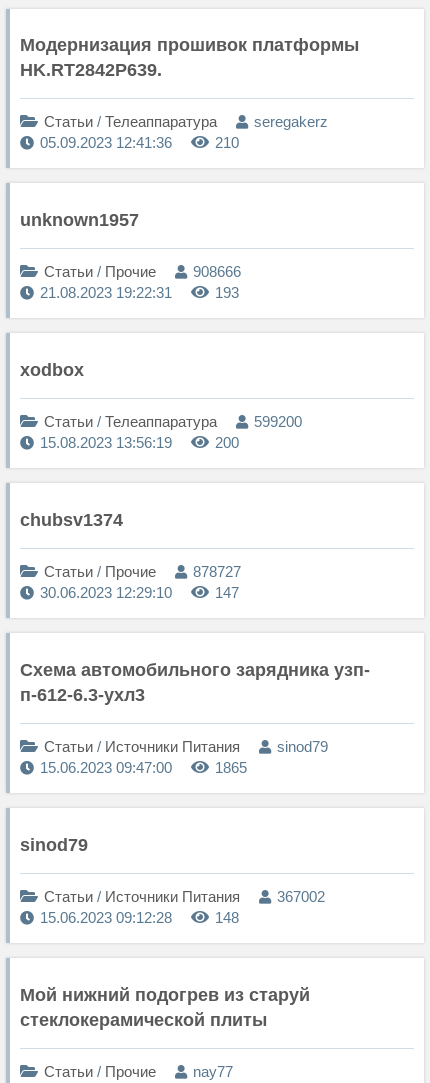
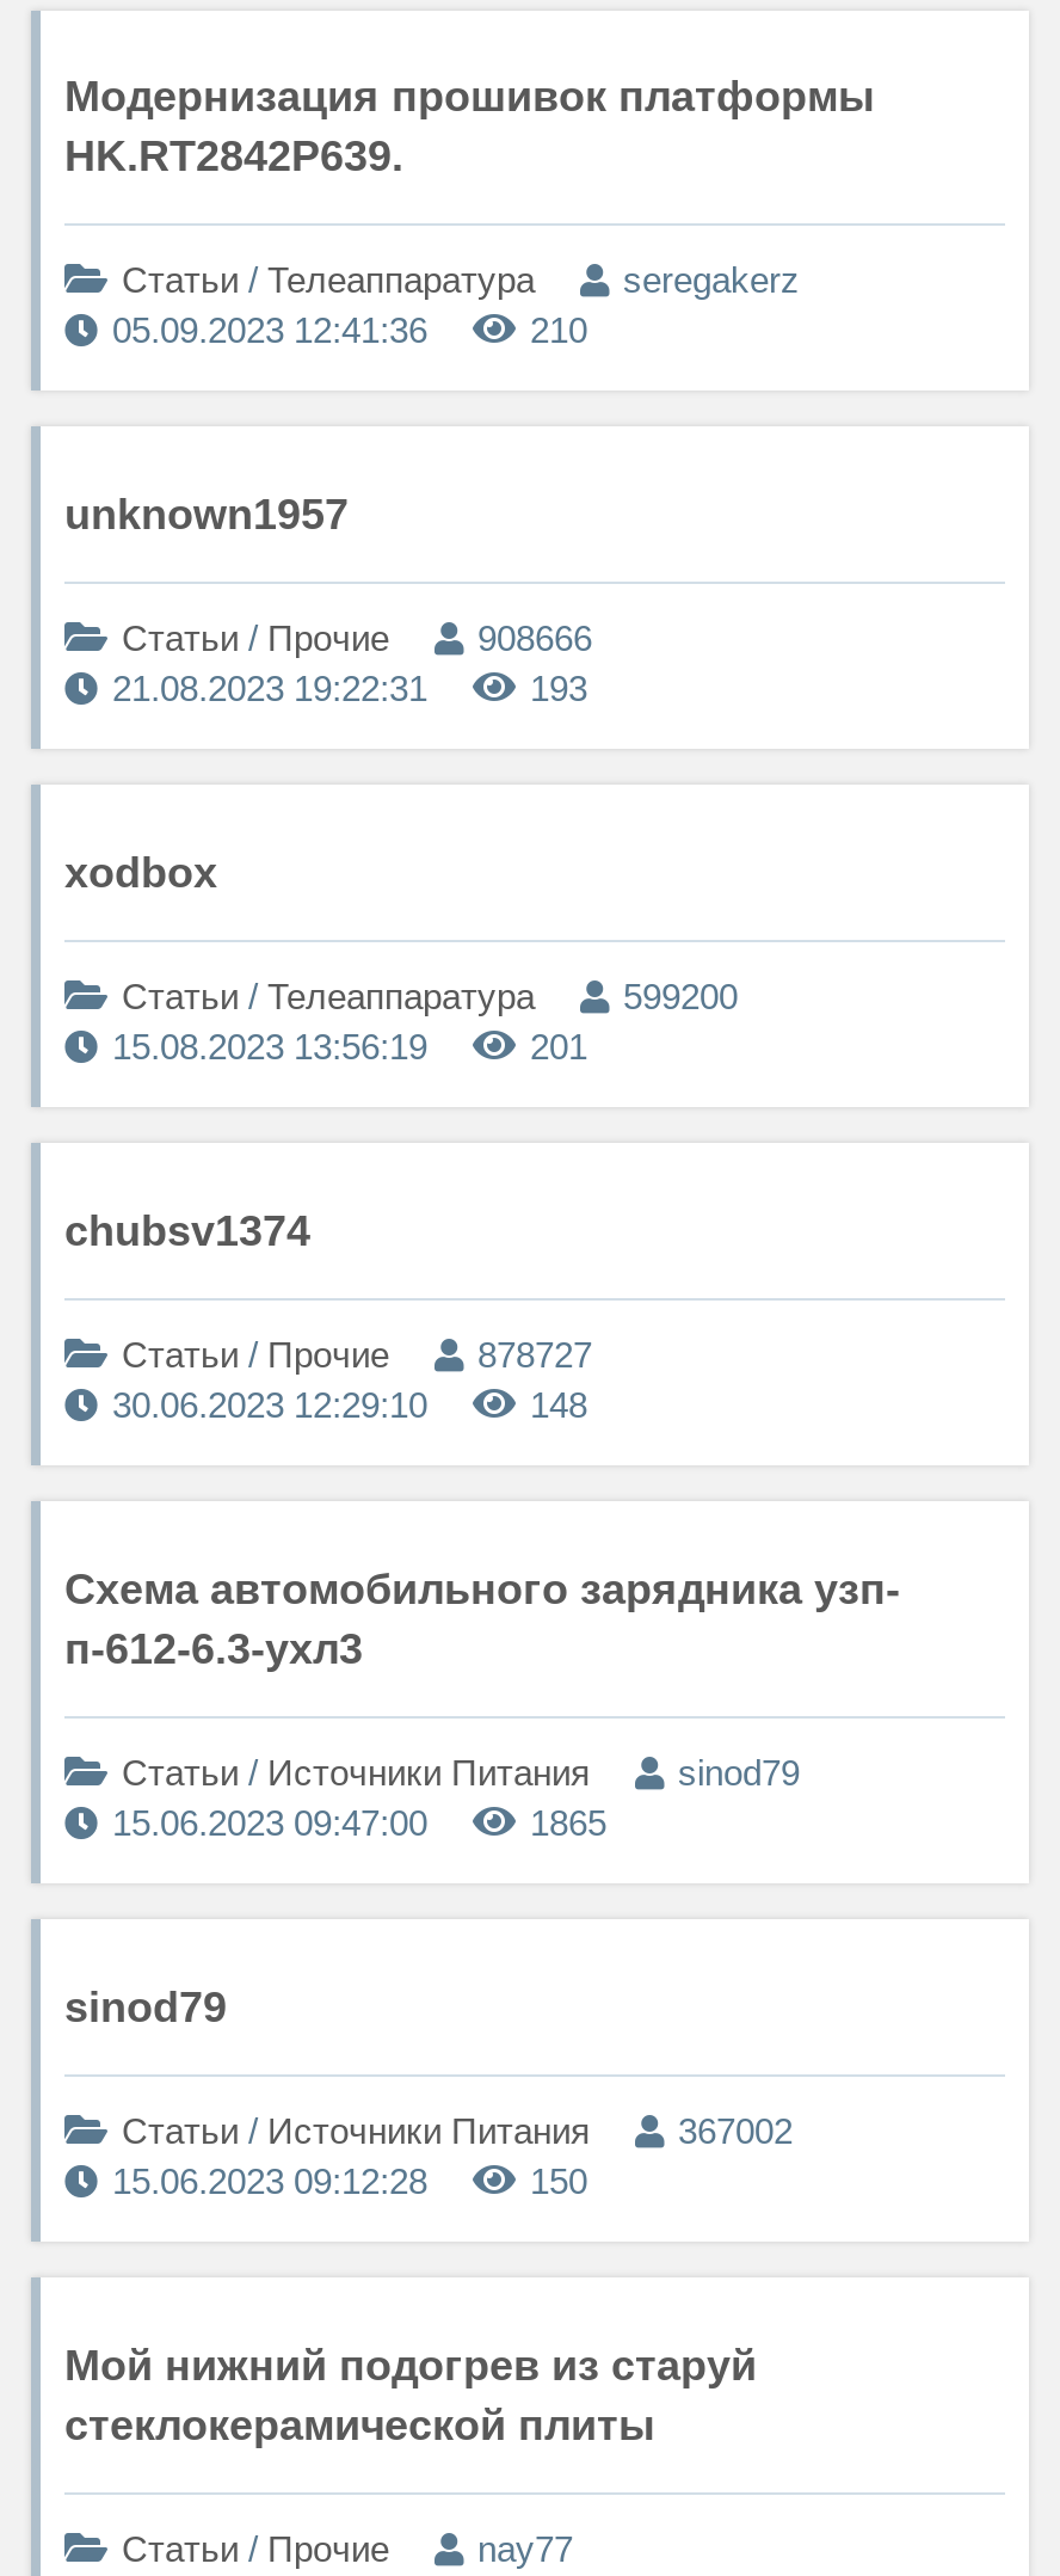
[211,434,239,451] 200 -> [520,1026,587,1067] 201
[211,584,239,601] 147 -> [520,1384,587,1425] 148
[211,909,239,926] 148 -> [520,2160,587,2201] 150

